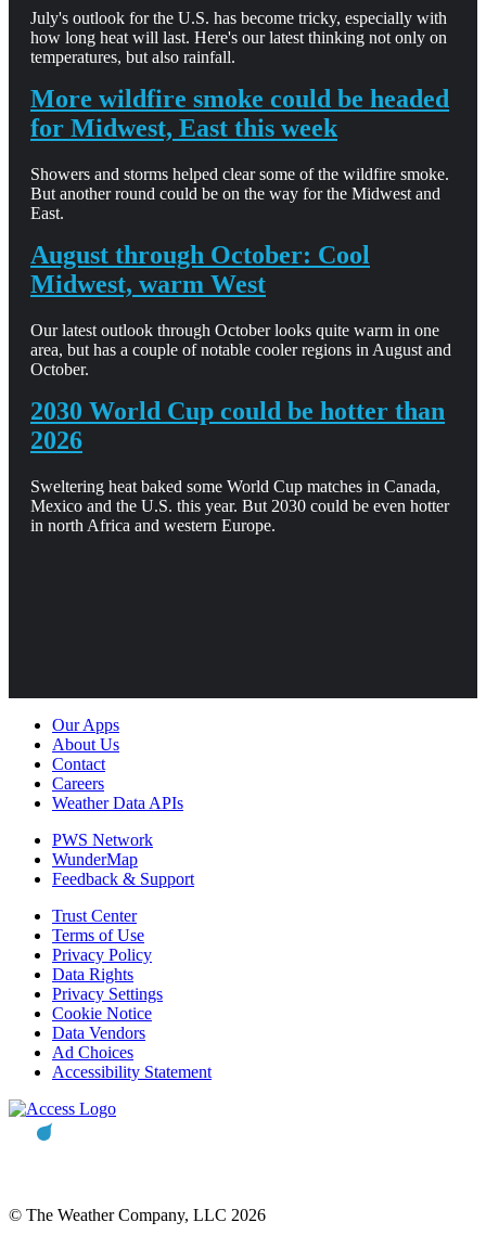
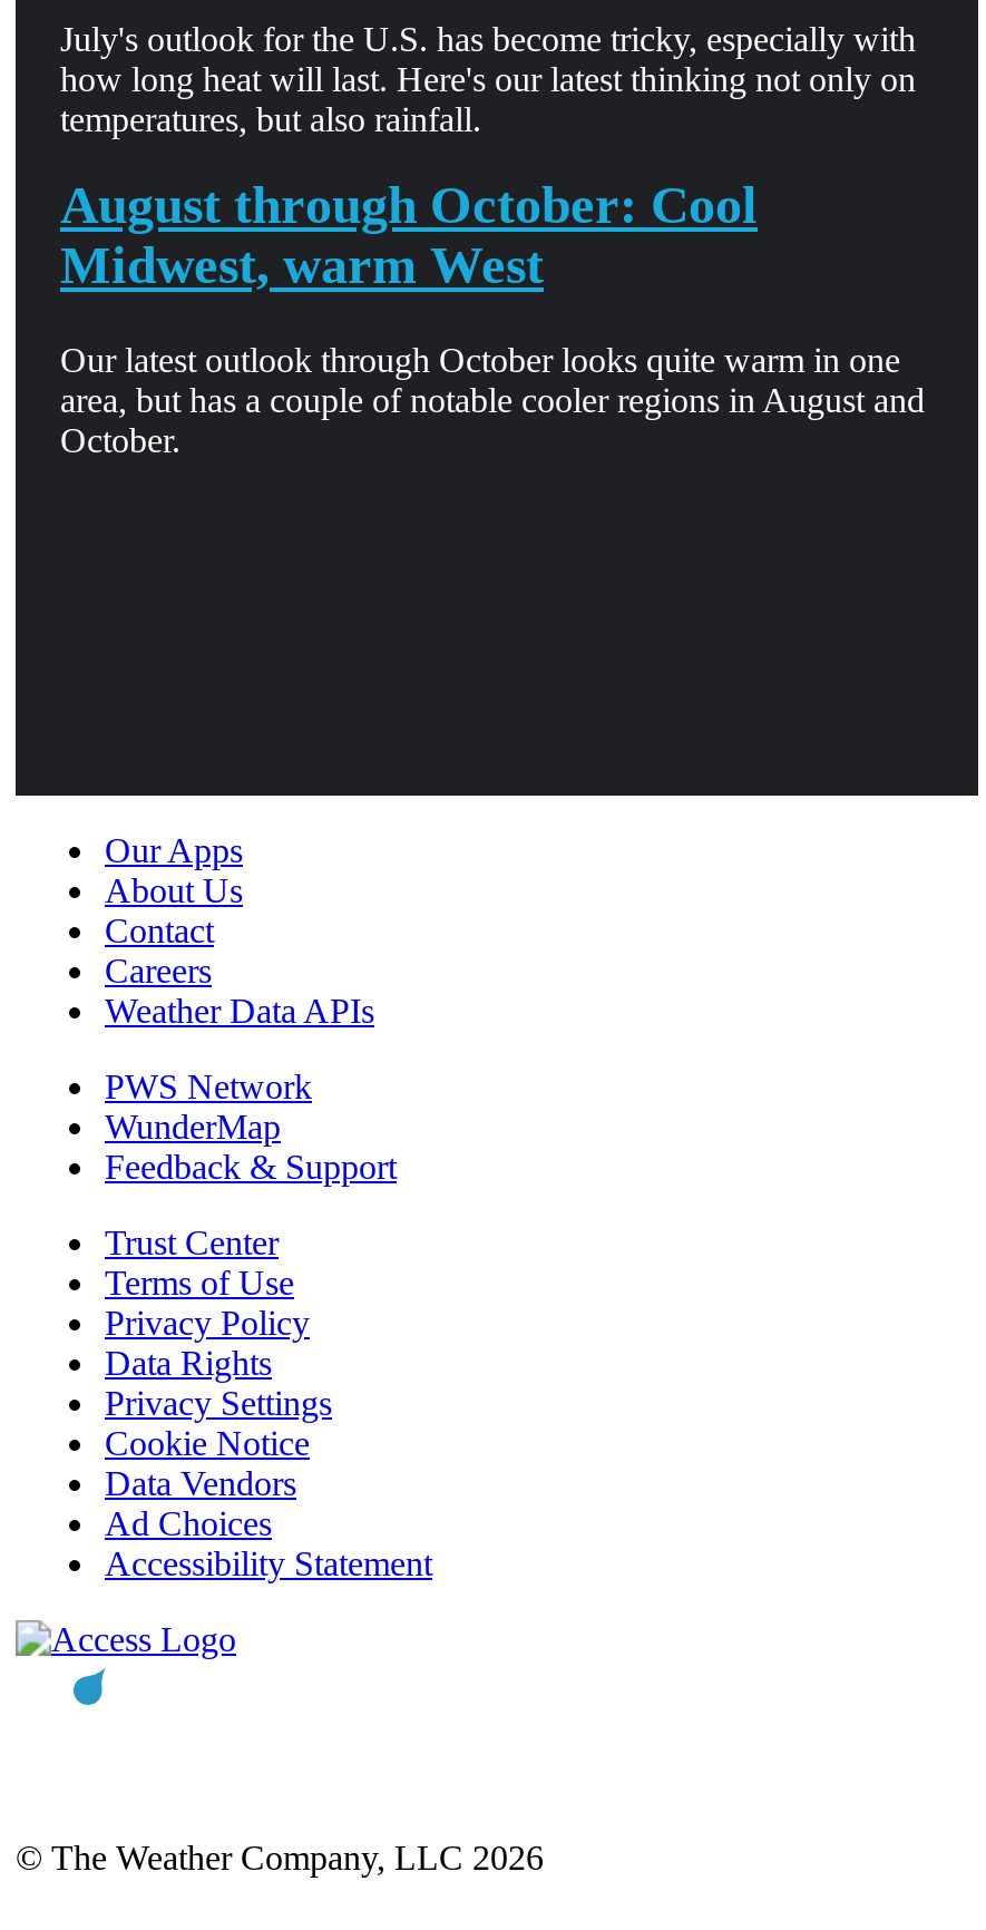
[30,85,449,223] More wildfire smoke could be headed | for Midwest, East this week | Showers and storms helped clear some of the wildfire smoke. | But another round could be on the way for the Midwest and | East. -> none
[30,397,449,535] 2030 World Cup could be hotter than | 2026 | Sweltering heat baked some World Cup matches in Canada, | Mexico and the U.S. this year. But 2030 could be even hotter | in north Africa and western Europe. -> none

